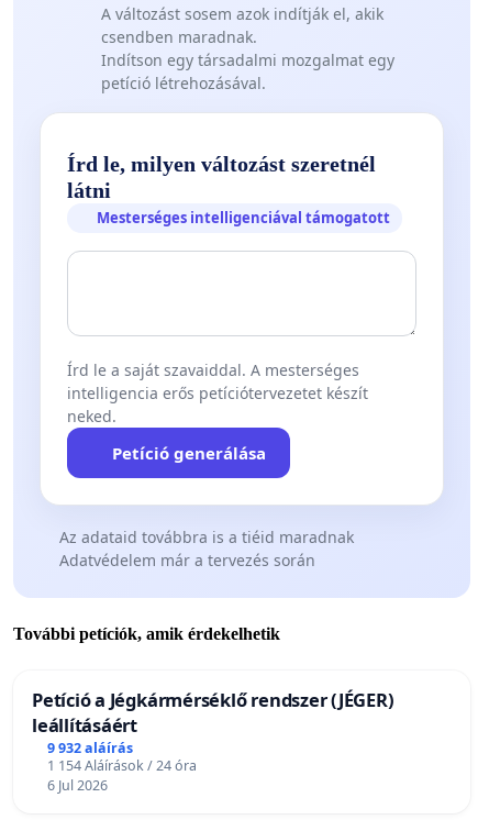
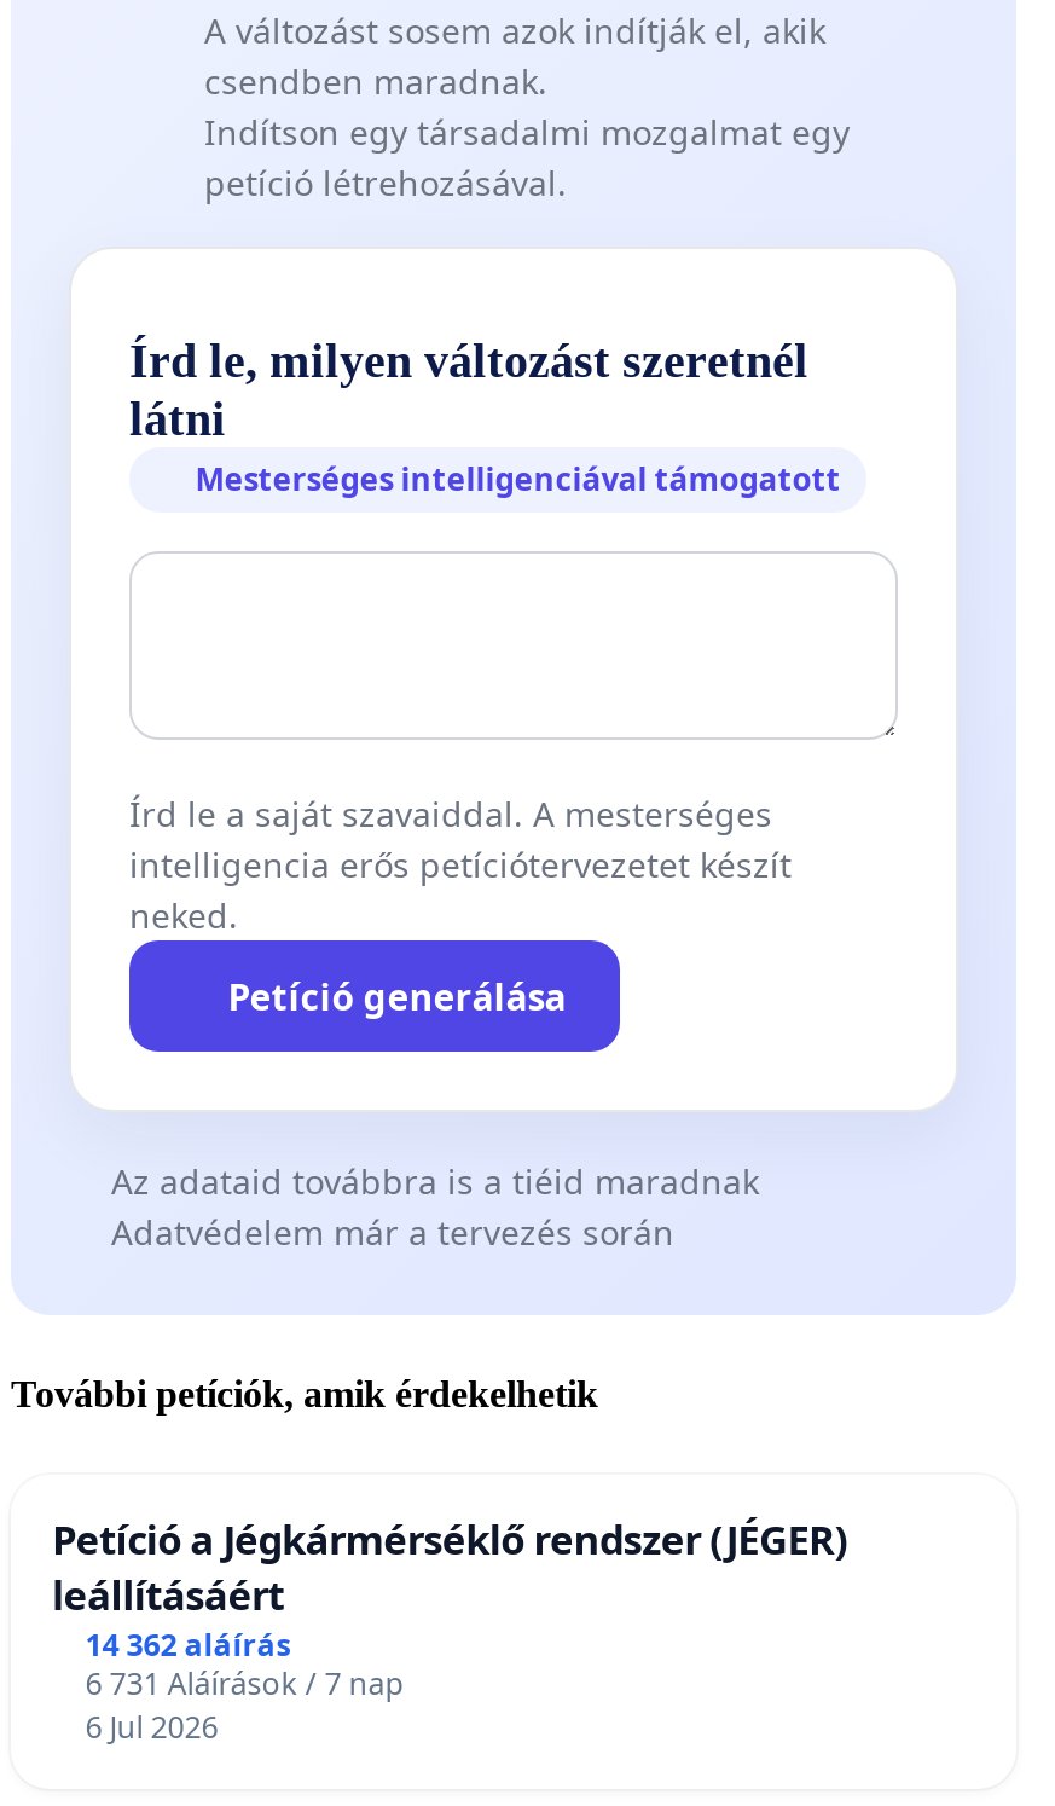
[47,738,133,757] 9 932 aláírás -> [85,1624,291,1665] 14 362 aláírás
[47,756,196,775] 1 154 Aláírások / 24 óra -> [85,1663,404,1704] 6 731 Aláírások / 7 nap

